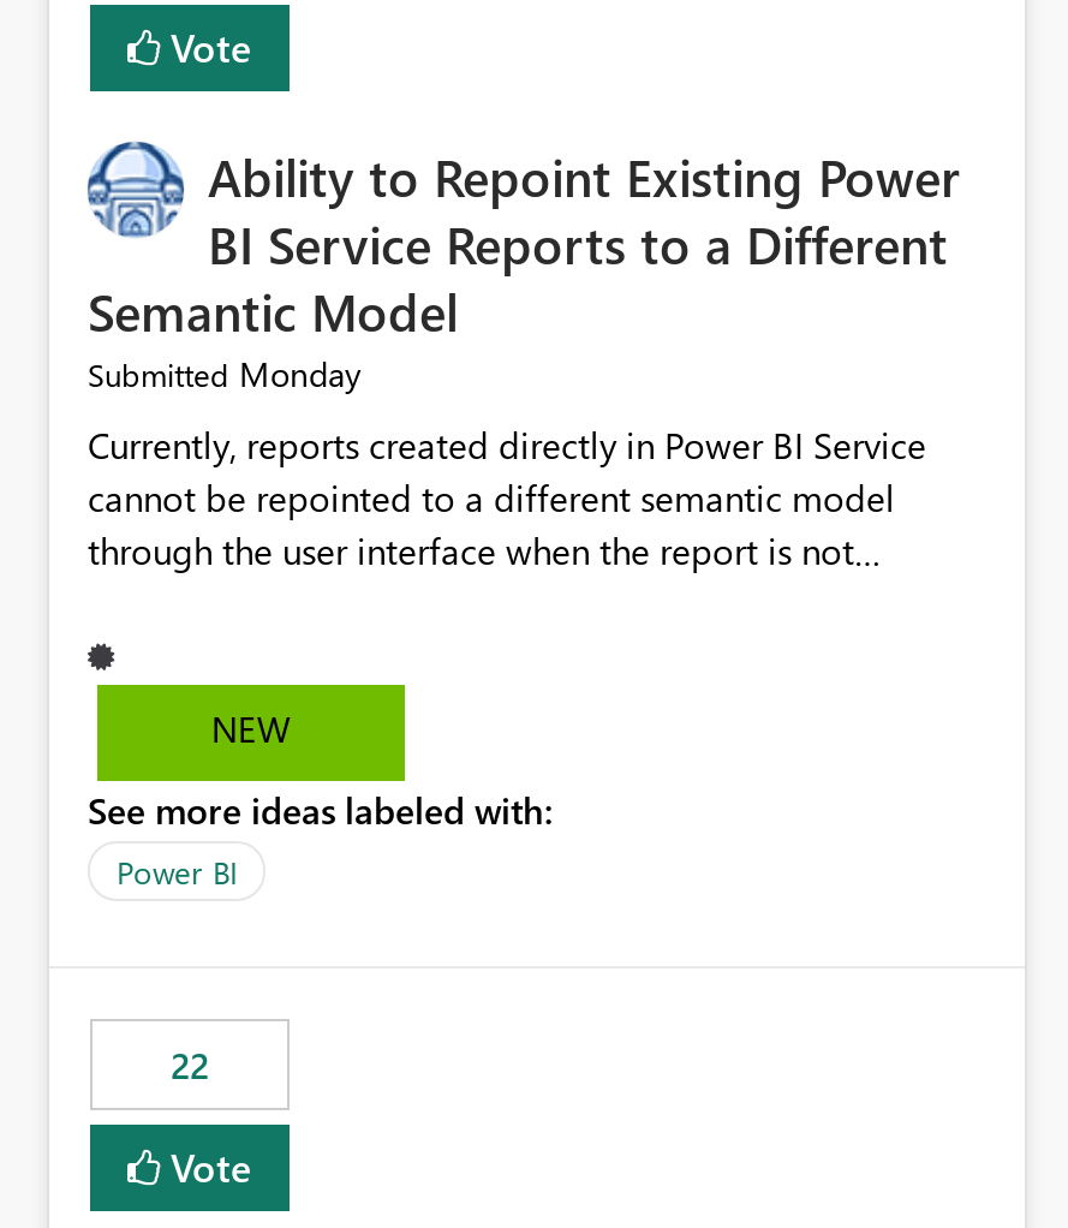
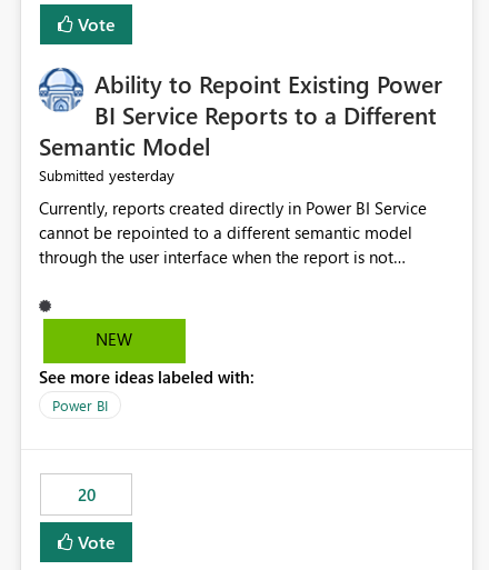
[88,352,362,397] Submitted Monday -> [39,165,174,186] Submitted yesterday
[171,1042,209,1090] 22 -> [77,484,95,506] 20

